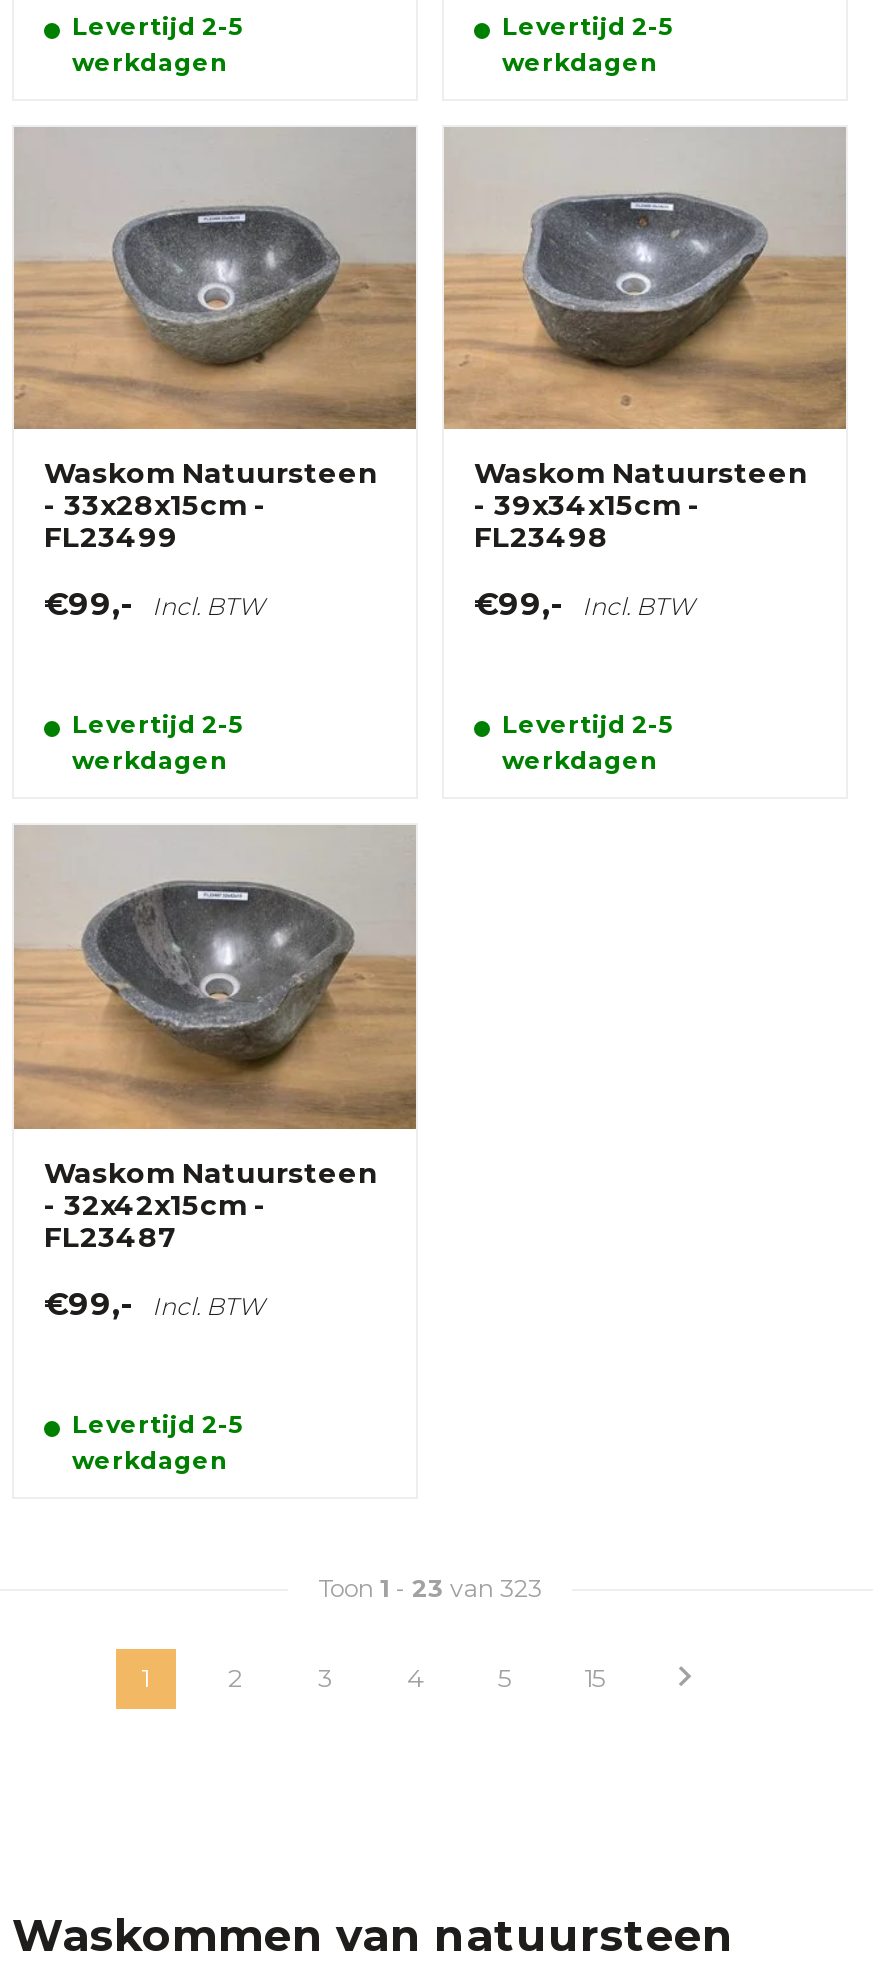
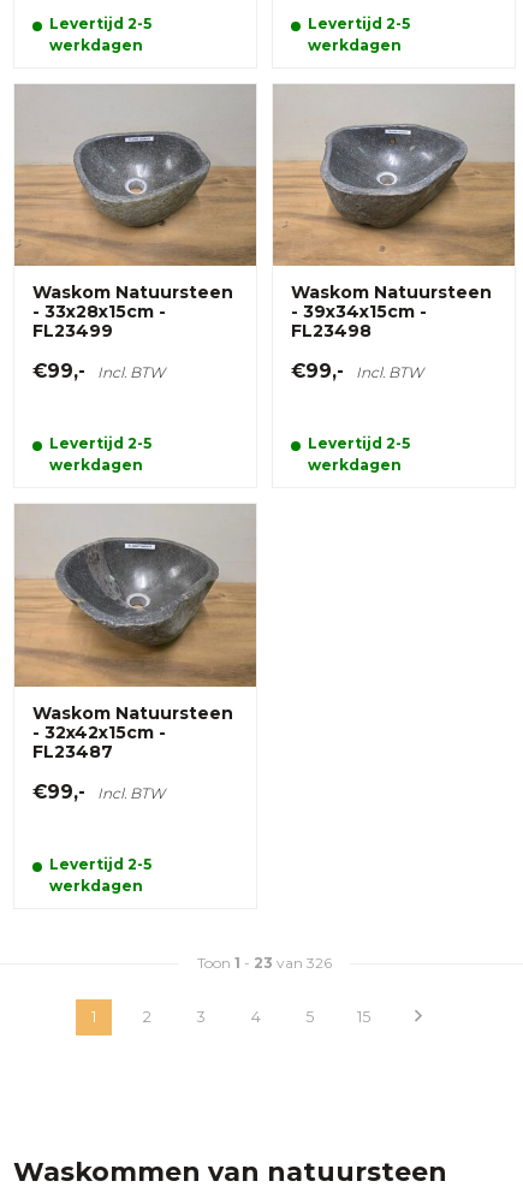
[318,1572,542,1602] Toon 1 - 23 van 323 -> [197,953,332,971] Toon 1 - 23 van 326

